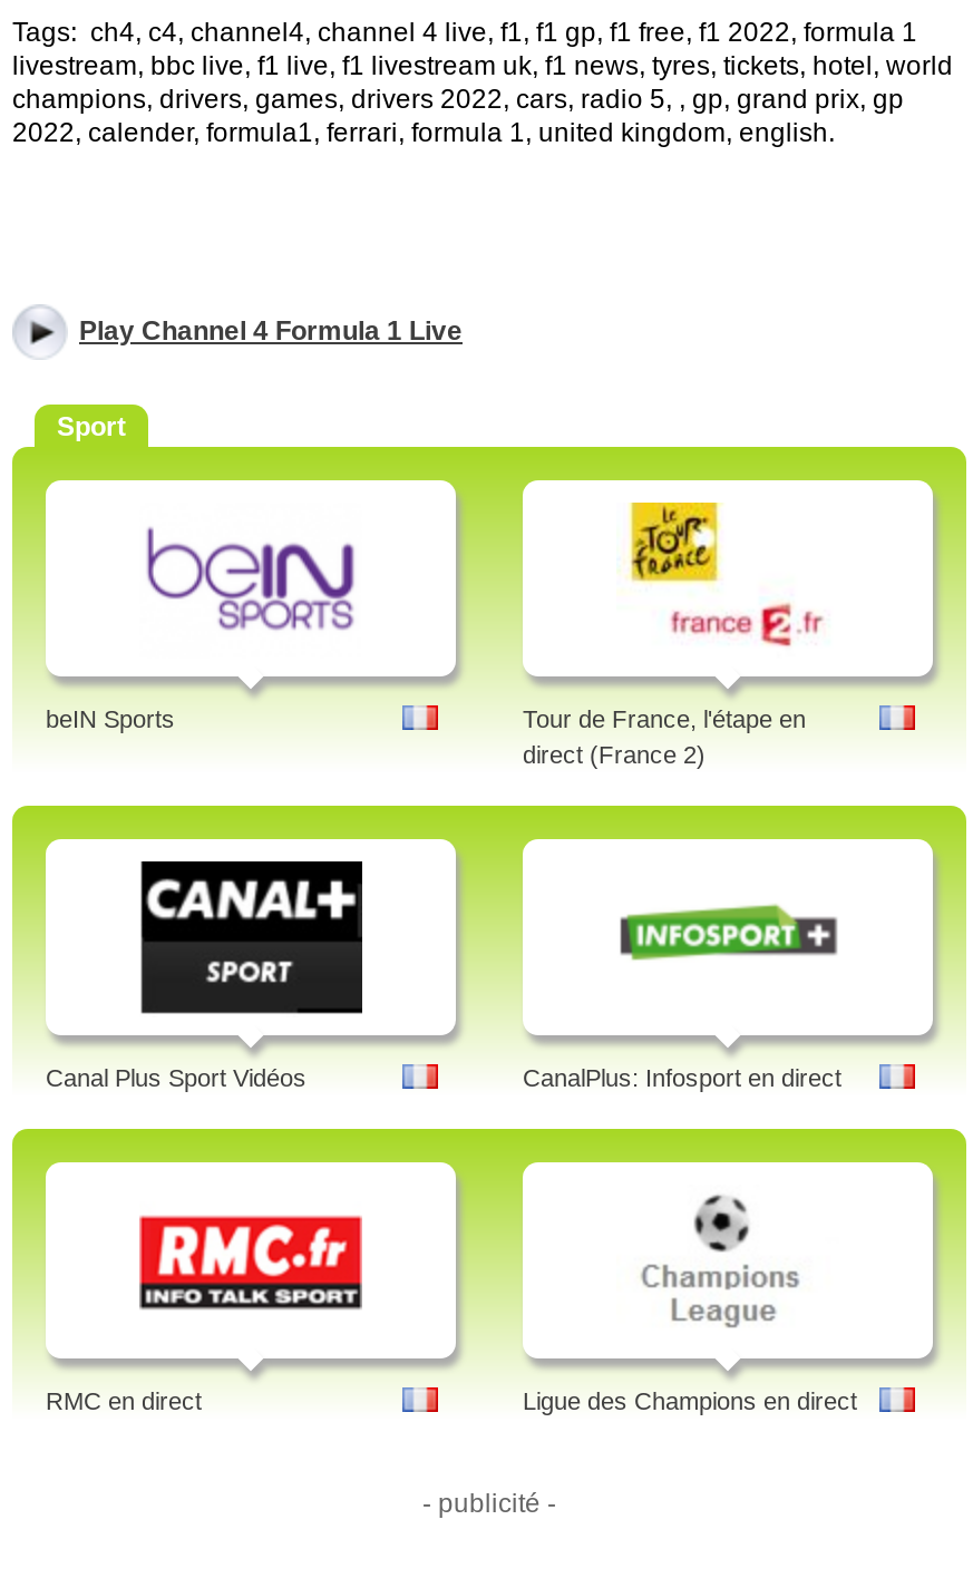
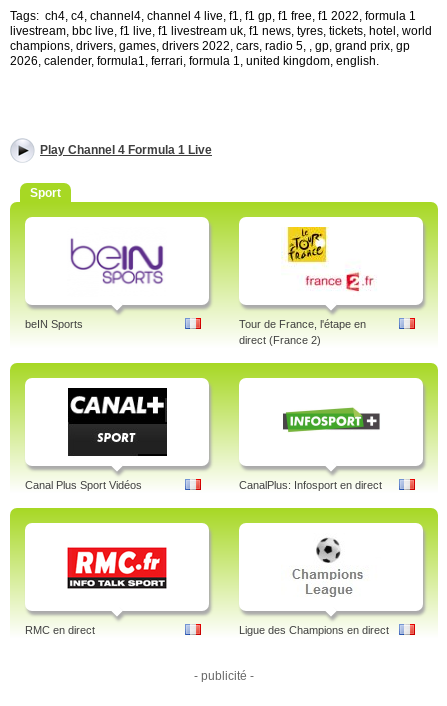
[12,117,841,148] 2022, calender, formula1, ferrari, formula 1, united kingdom, english. -> [10,54,382,68] 2026, calender, formula1, ferrari, formula 1, united kingdom, english.

